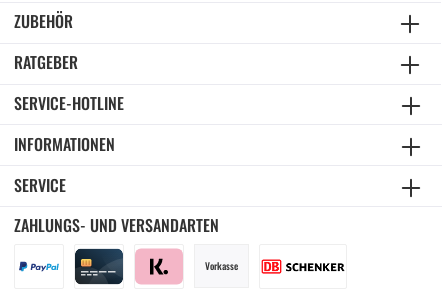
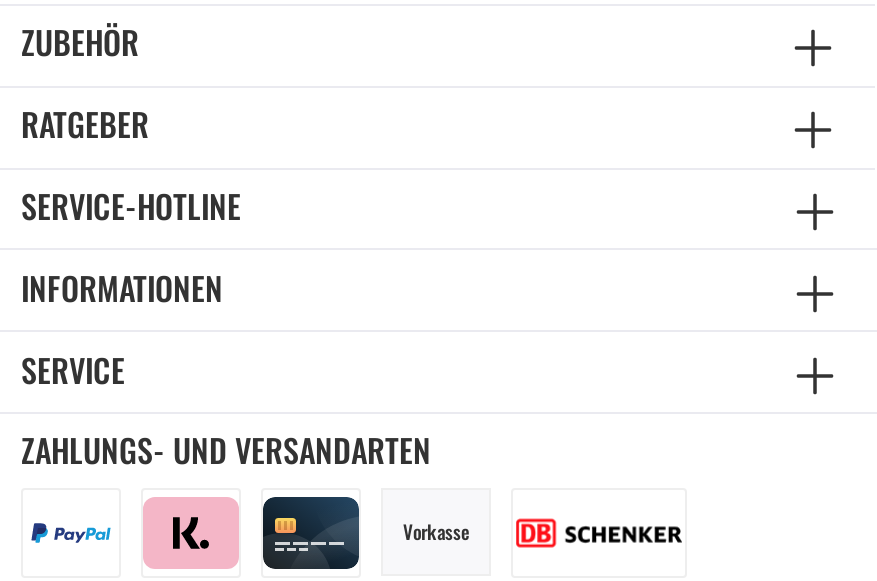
[74,248,124,285] [image] -> [143,498,239,568] [image]
[135,248,183,285] [image] -> [261,494,361,572] [image]

